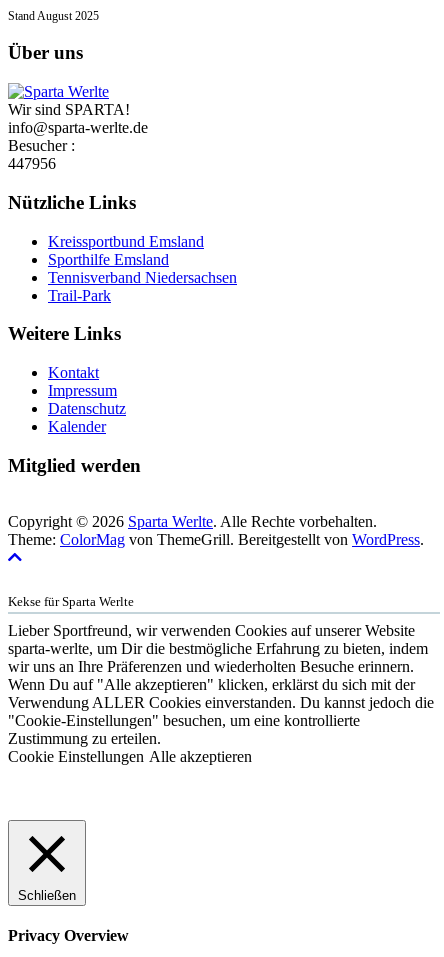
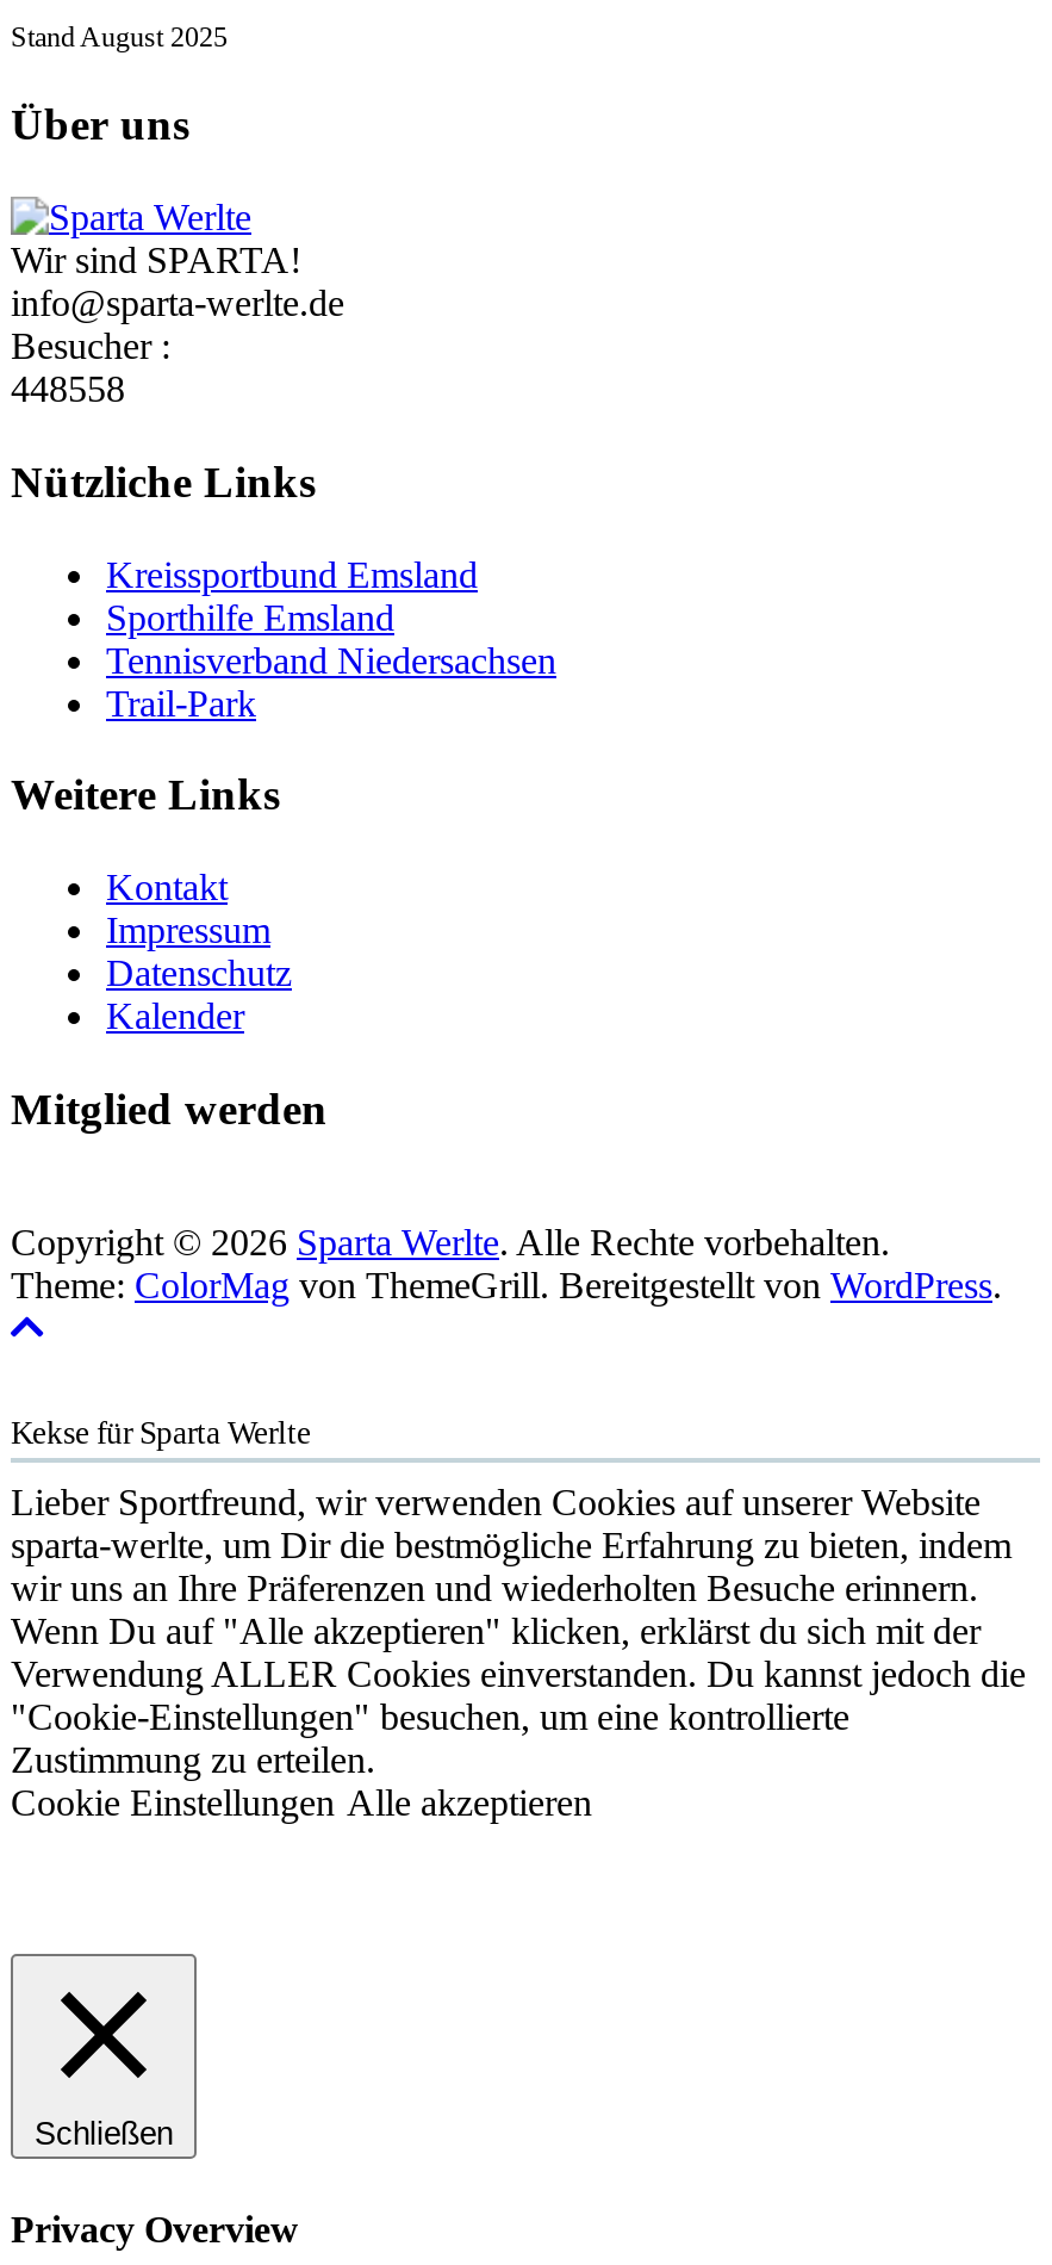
[8,155,56,172] 447956 -> [11,369,125,409] 448558

